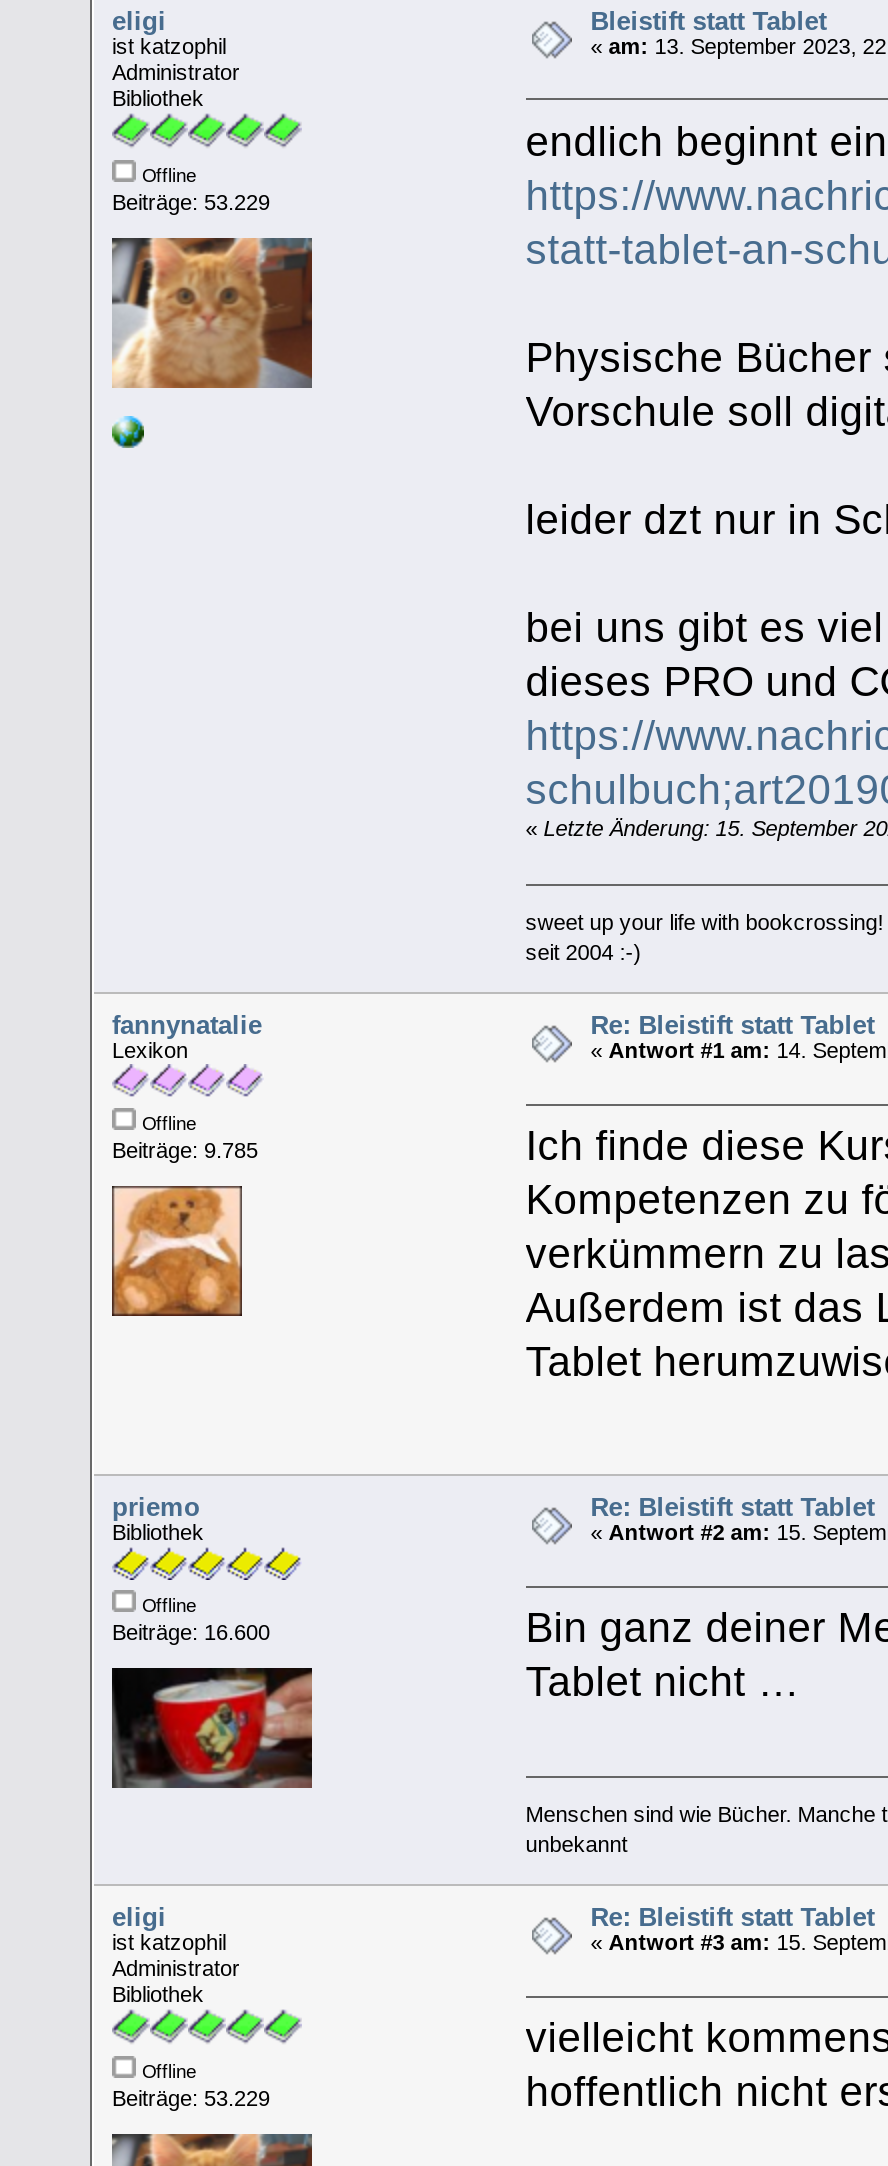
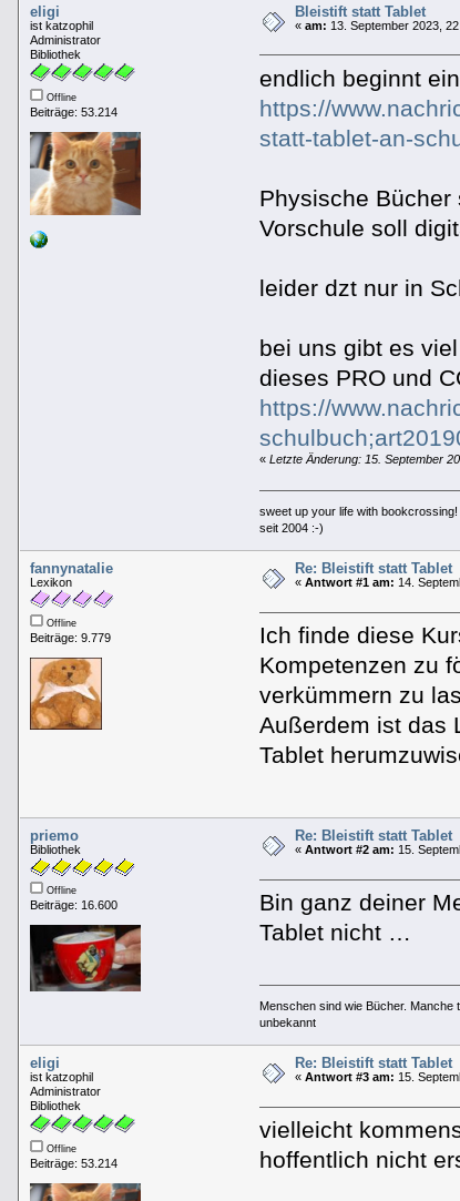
[112,191,270,215] Beiträge: 53.229 -> [30,106,117,119] Beiträge: 53.214
[112,1139,258,1163] Beiträge: 9.785 -> [30,631,111,645] Beiträge: 9.779
[112,2087,270,2111] Beiträge: 53.229 -> [30,1157,117,1170] Beiträge: 53.214

